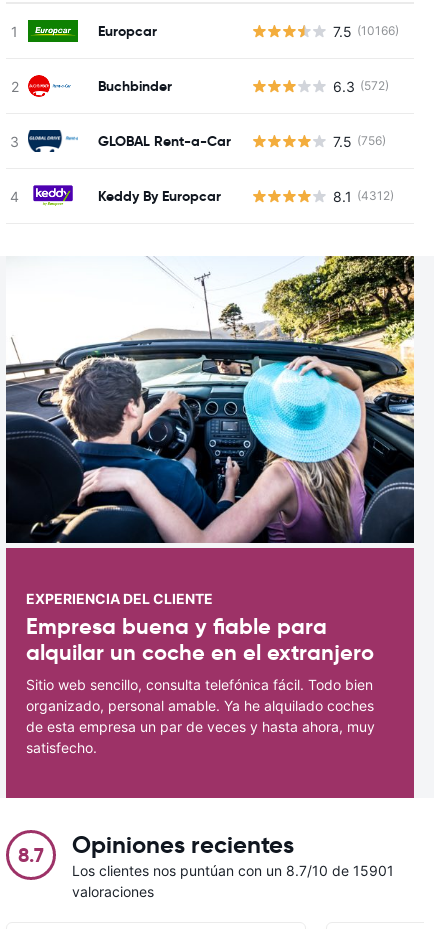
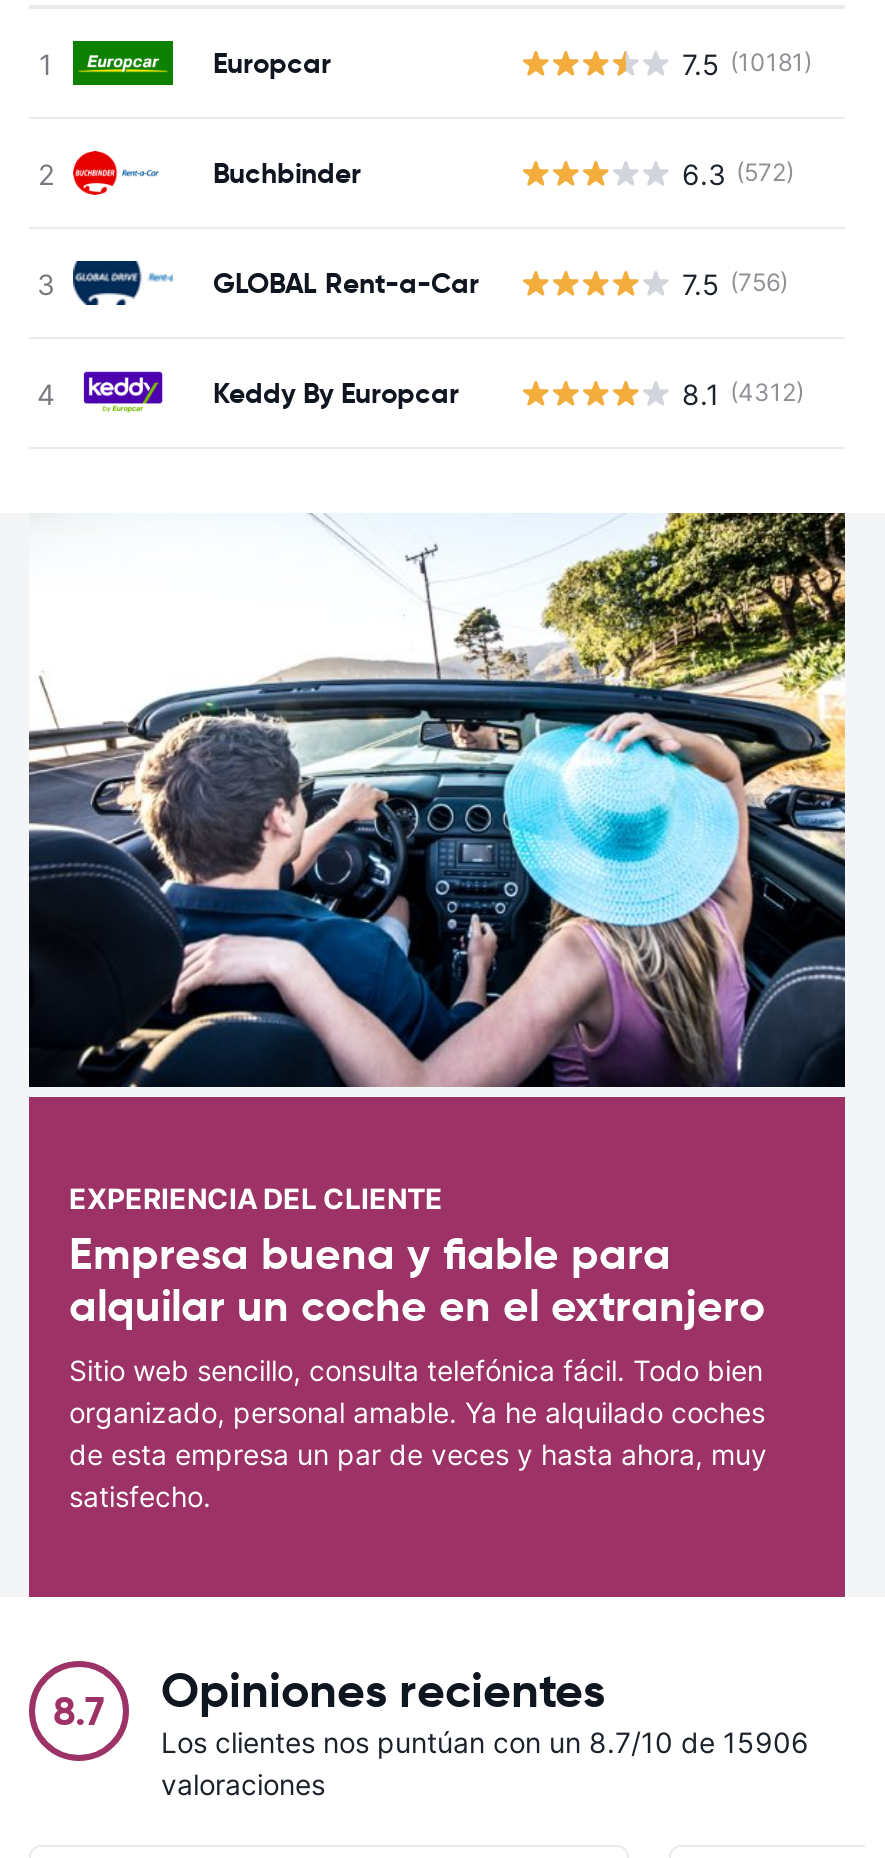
[332,22,398,39] 7.5 (10166) -> [682,46,812,80] 7.5 (10181)
[72,862,394,879] Los clientes nos puntúan con un 8.7/10 de 15901 -> [161,1725,809,1759] Los clientes nos puntúan con un 8.7/10 de 15906

